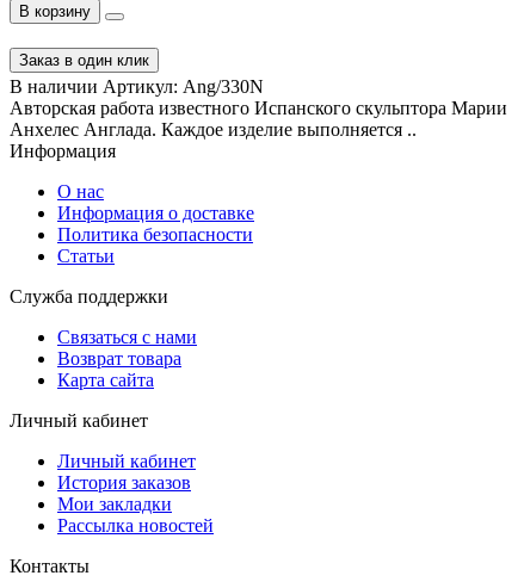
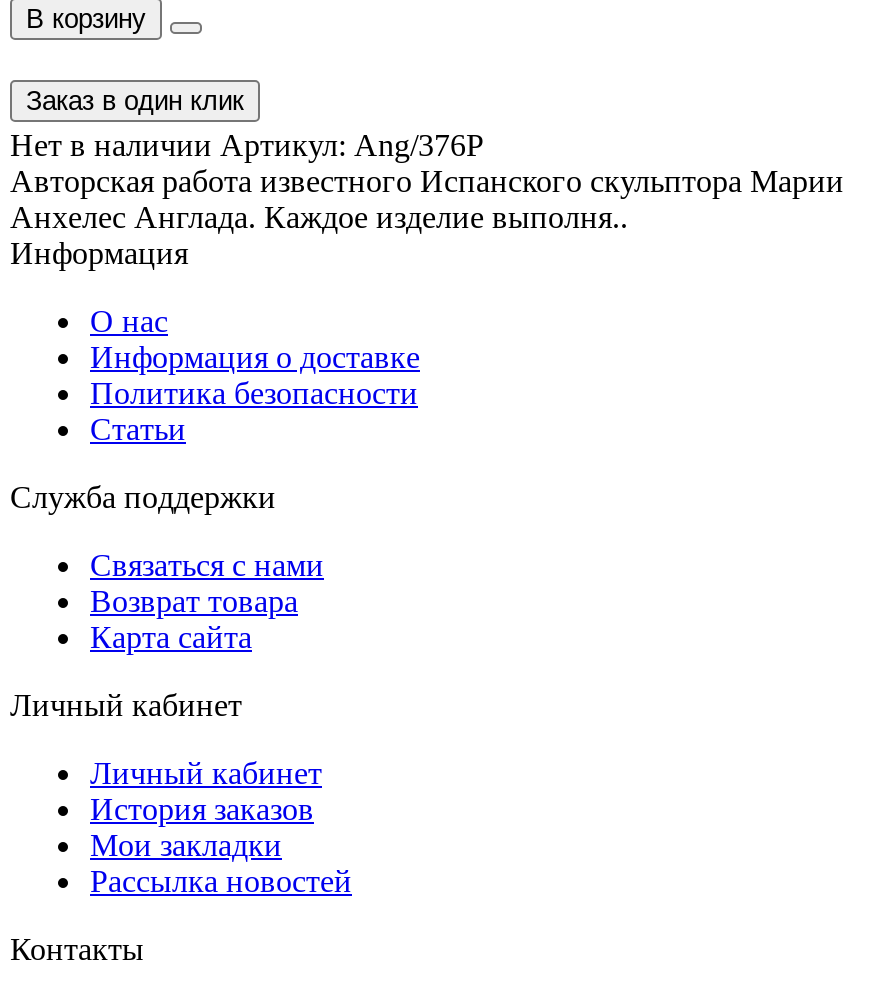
[10,76,264,97] В наличии Артикул: Ang/330N -> [10,128,484,162] Нет в наличии Артикул: Ang/376P
[10,119,417,140] Анхелес Англада. Каждое изделие выполняется .. -> [10,200,628,234] Анхелес Англада. Каждое изделие выполня..

